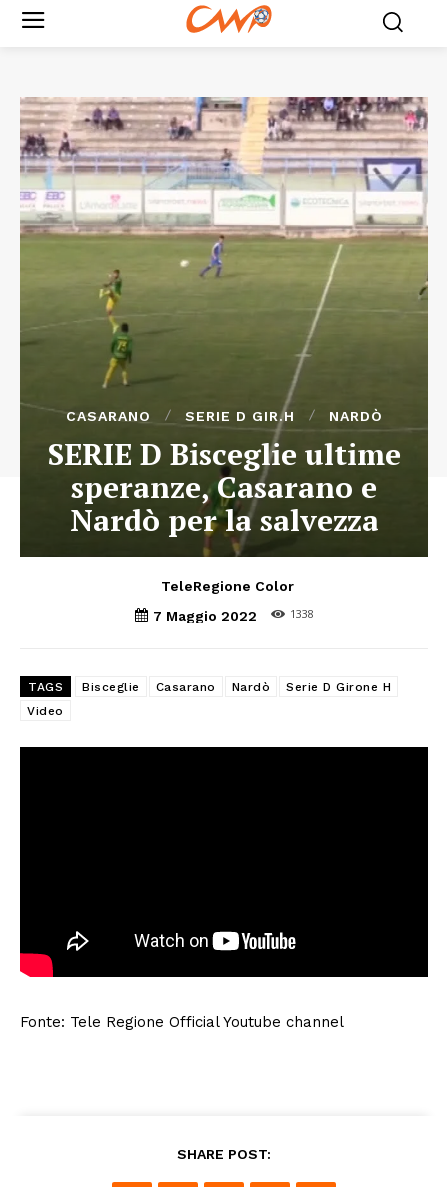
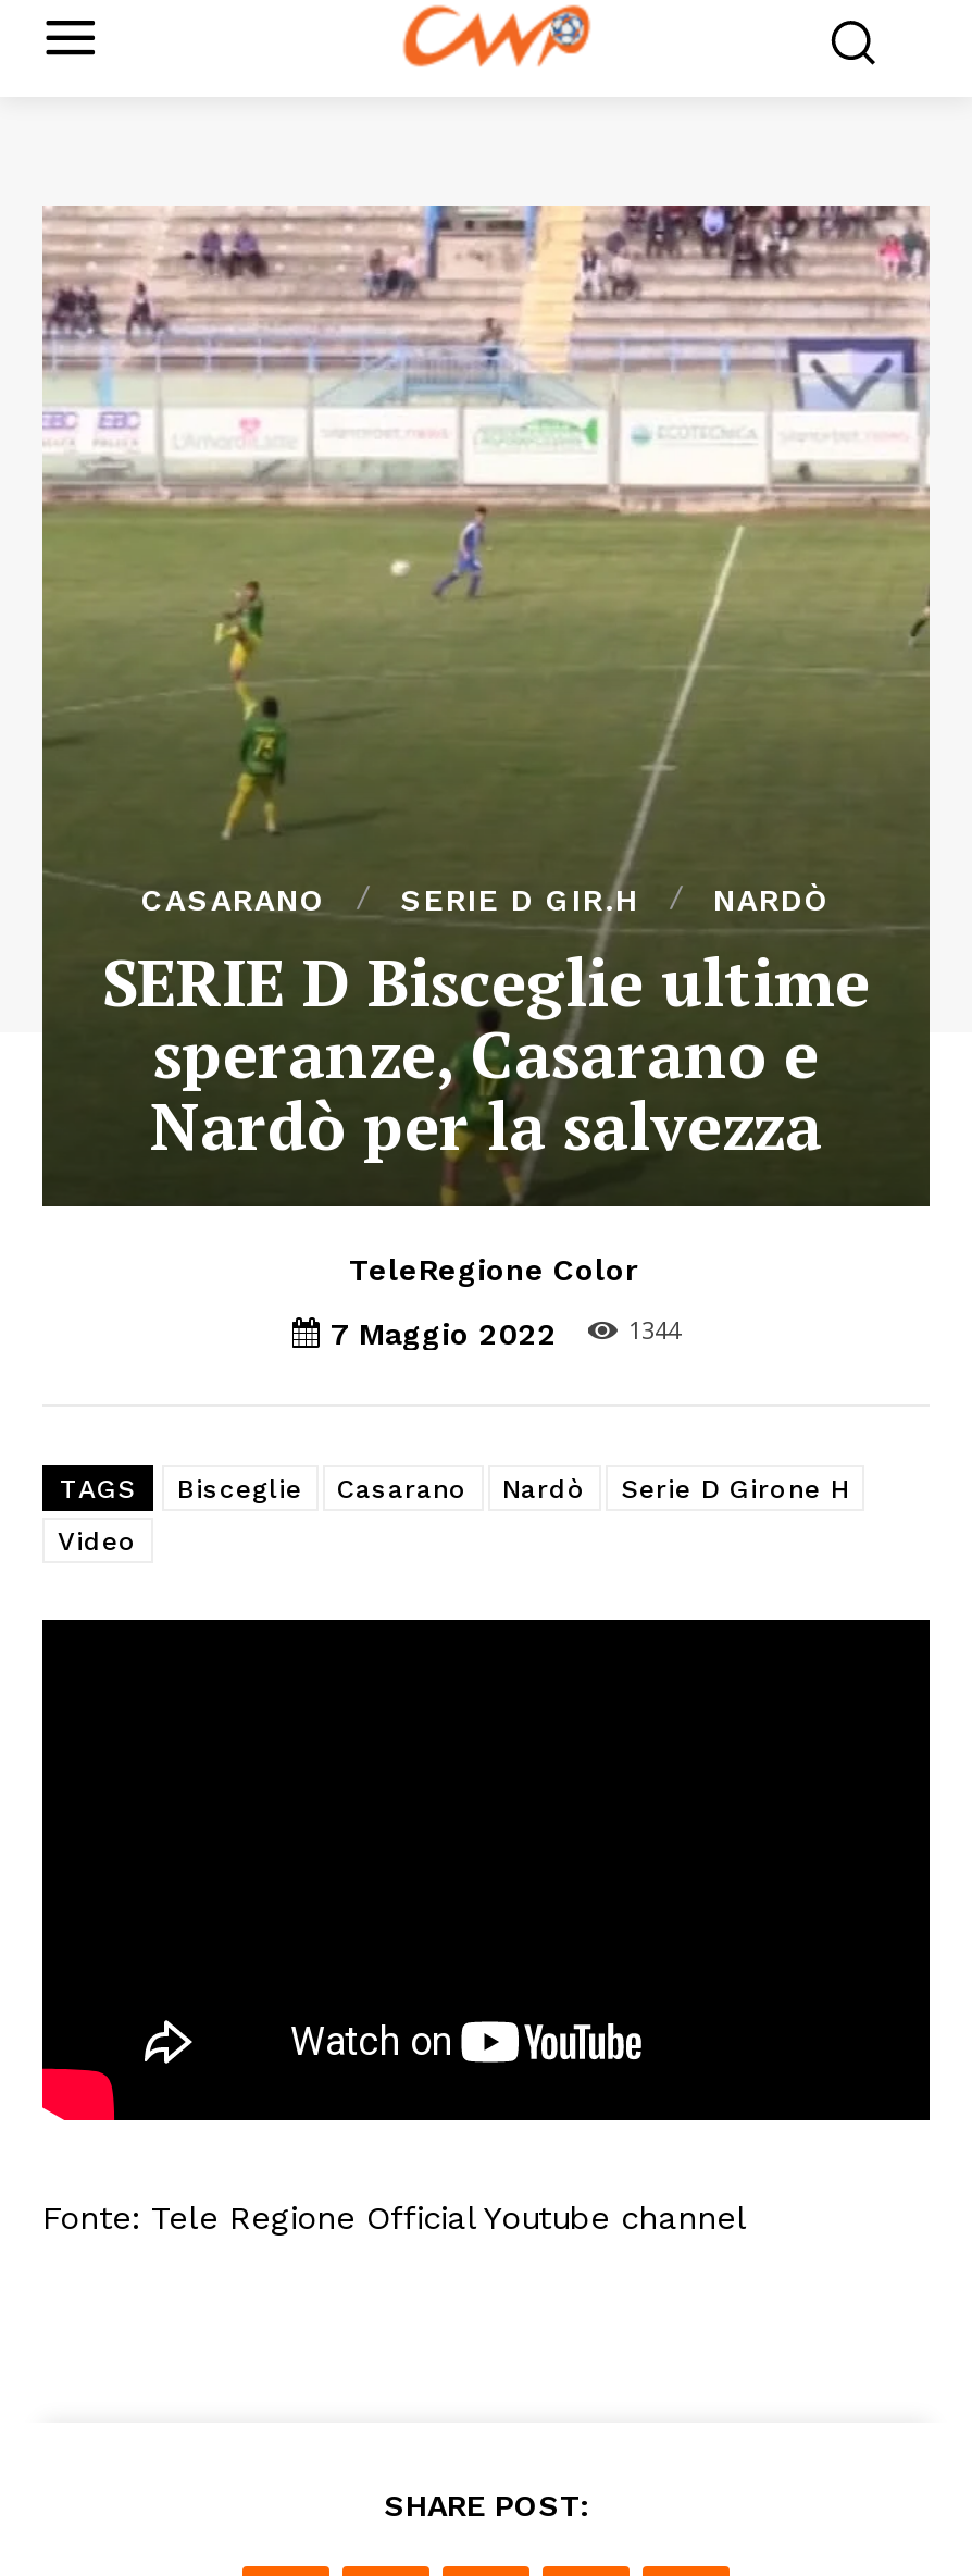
[289,606,313,621] 1338 -> [628,1314,681,1346] 1344

